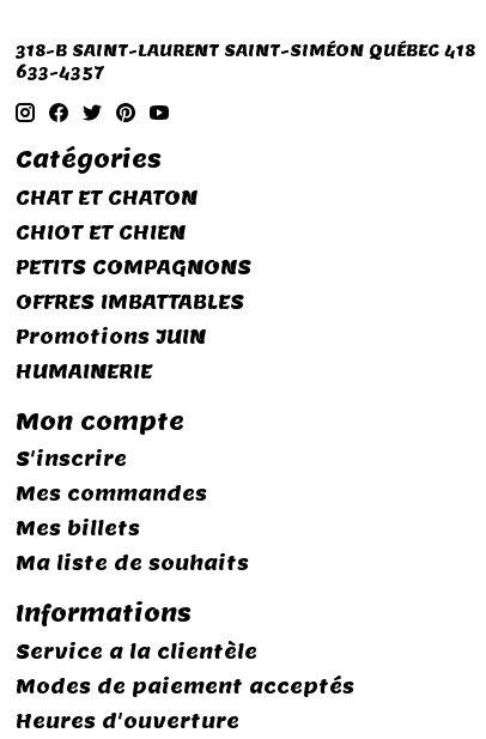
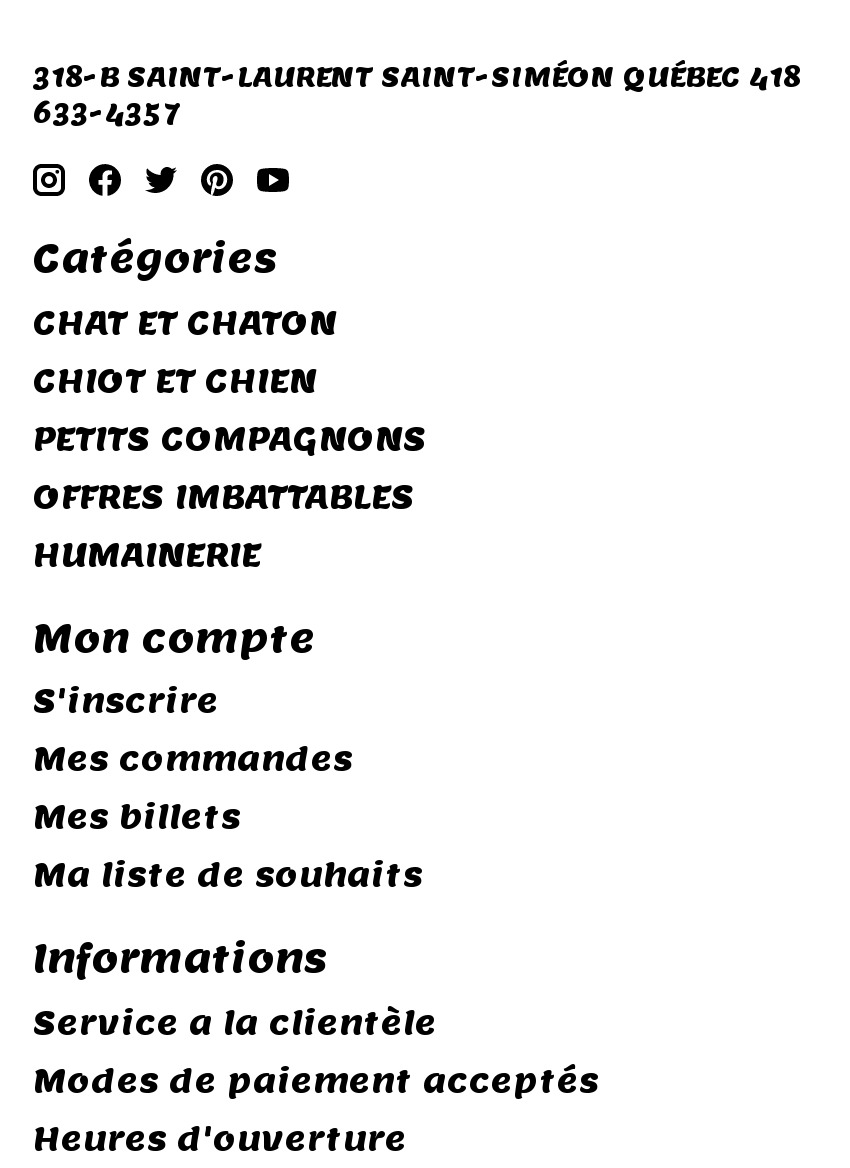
[16,324,206,349] Promotions JUIN -> none

